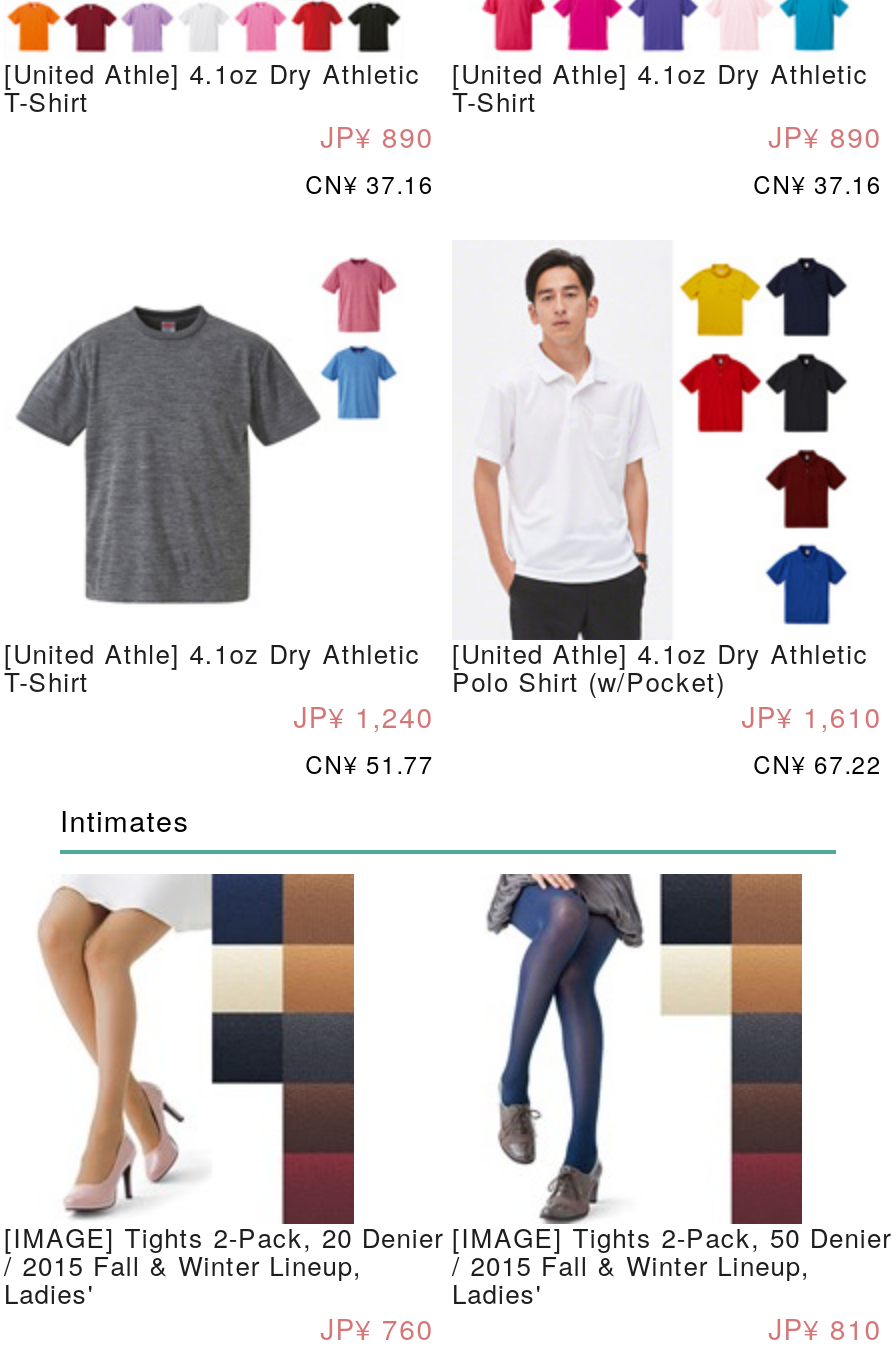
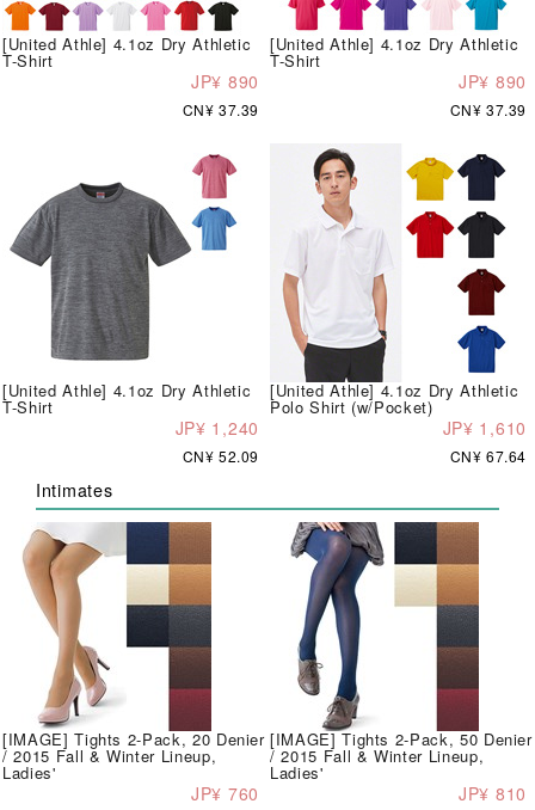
[305,167,434,201] CN¥ 37.16 -> [182,100,259,120] CN¥ 37.39
[753,167,882,201] CN¥ 37.16 -> [450,100,527,120] CN¥ 37.39
[305,747,434,781] CN¥ 51.77 -> [182,446,259,466] CN¥ 52.09
[753,747,882,781] CN¥ 67.22 -> [450,446,527,466] CN¥ 67.64

